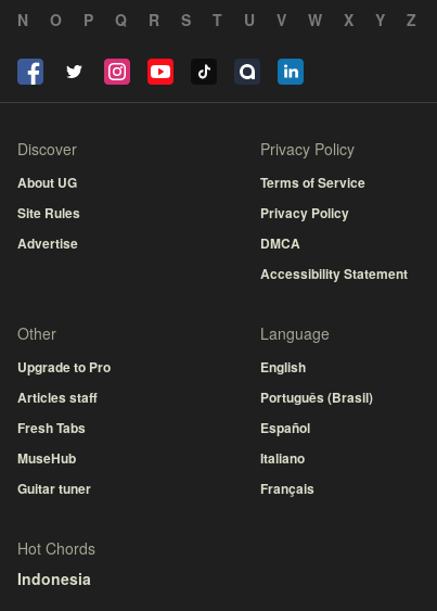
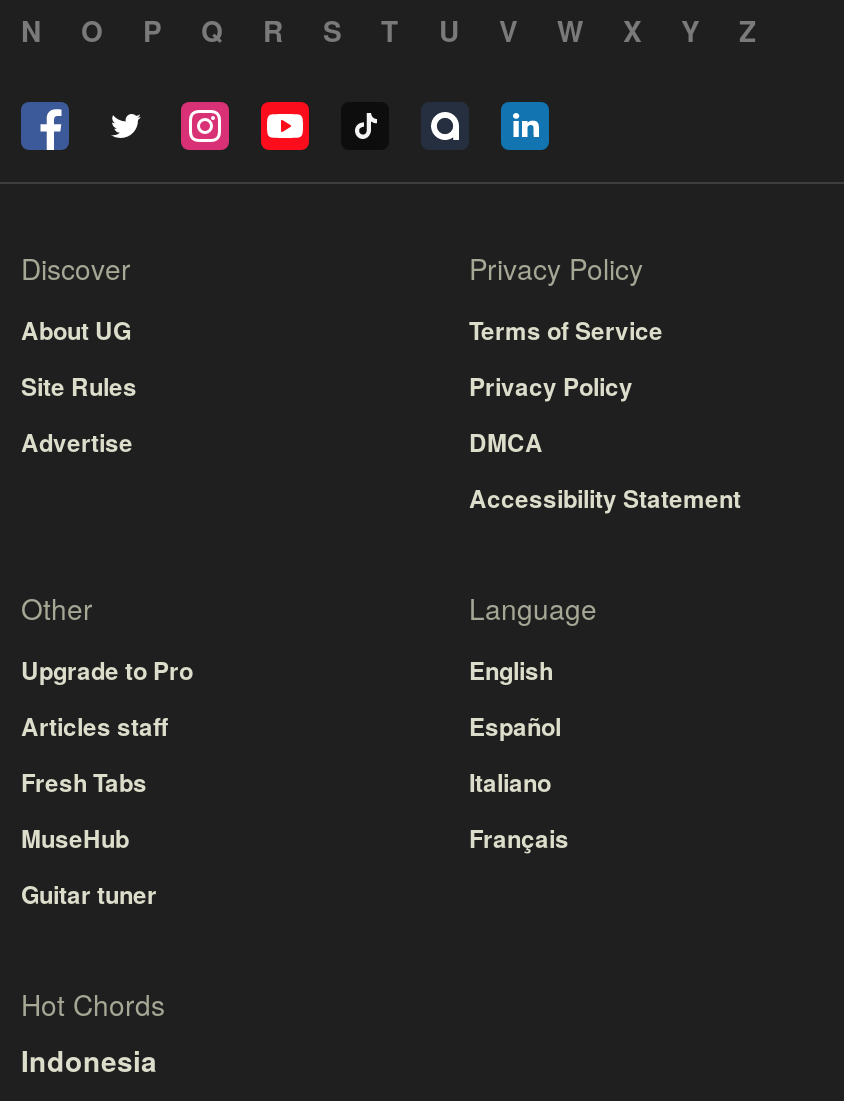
[260,388,373,407] Português (Brasil) -> none
moved [260,418,314,498] -> [469,708,569,856]: Español | Italiano | Français

